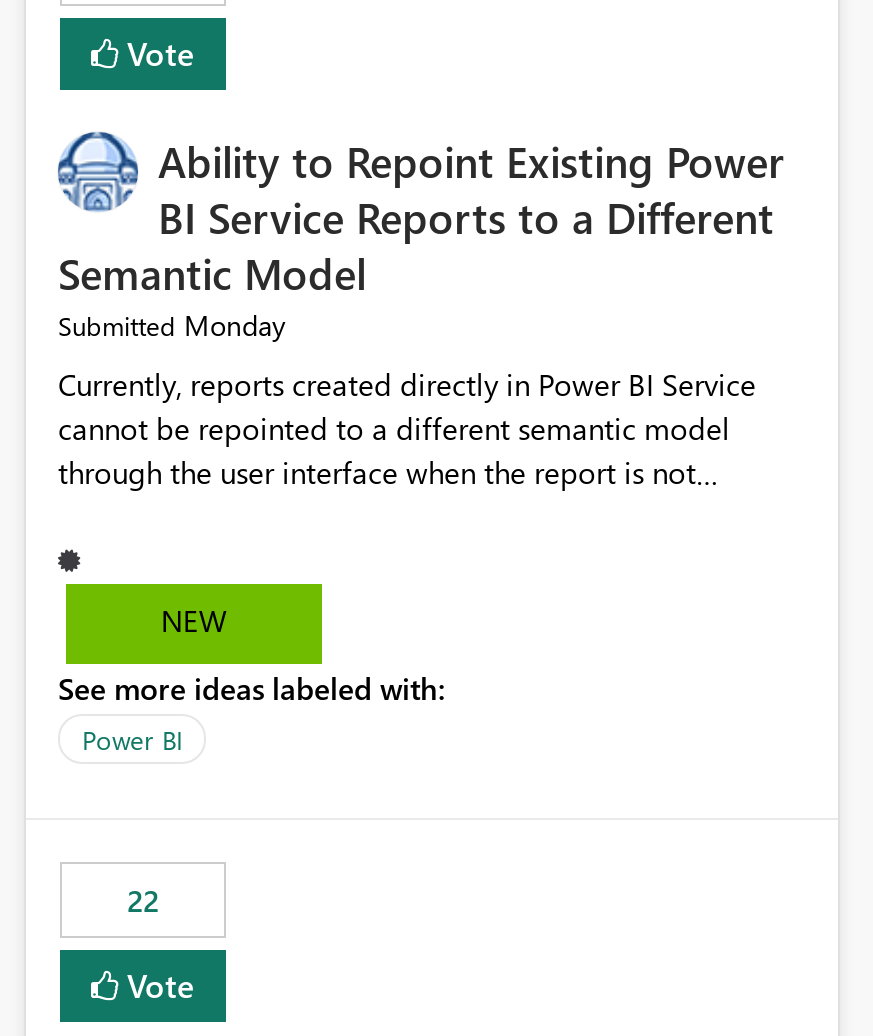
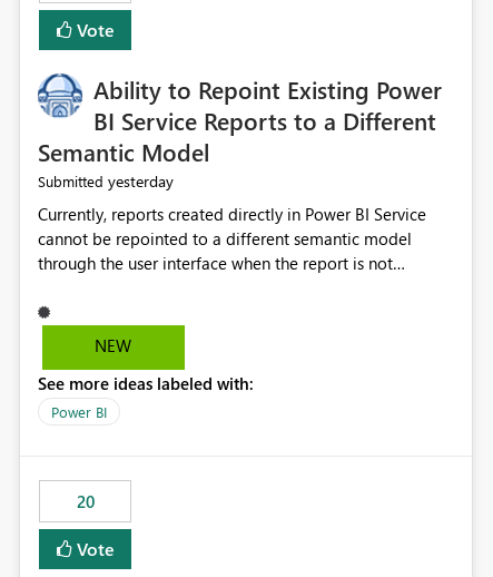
[58,307,286,345] Submitted Monday -> [38,171,174,192] Submitted yesterday
[127,881,159,921] 22 -> [76,491,94,513] 20

